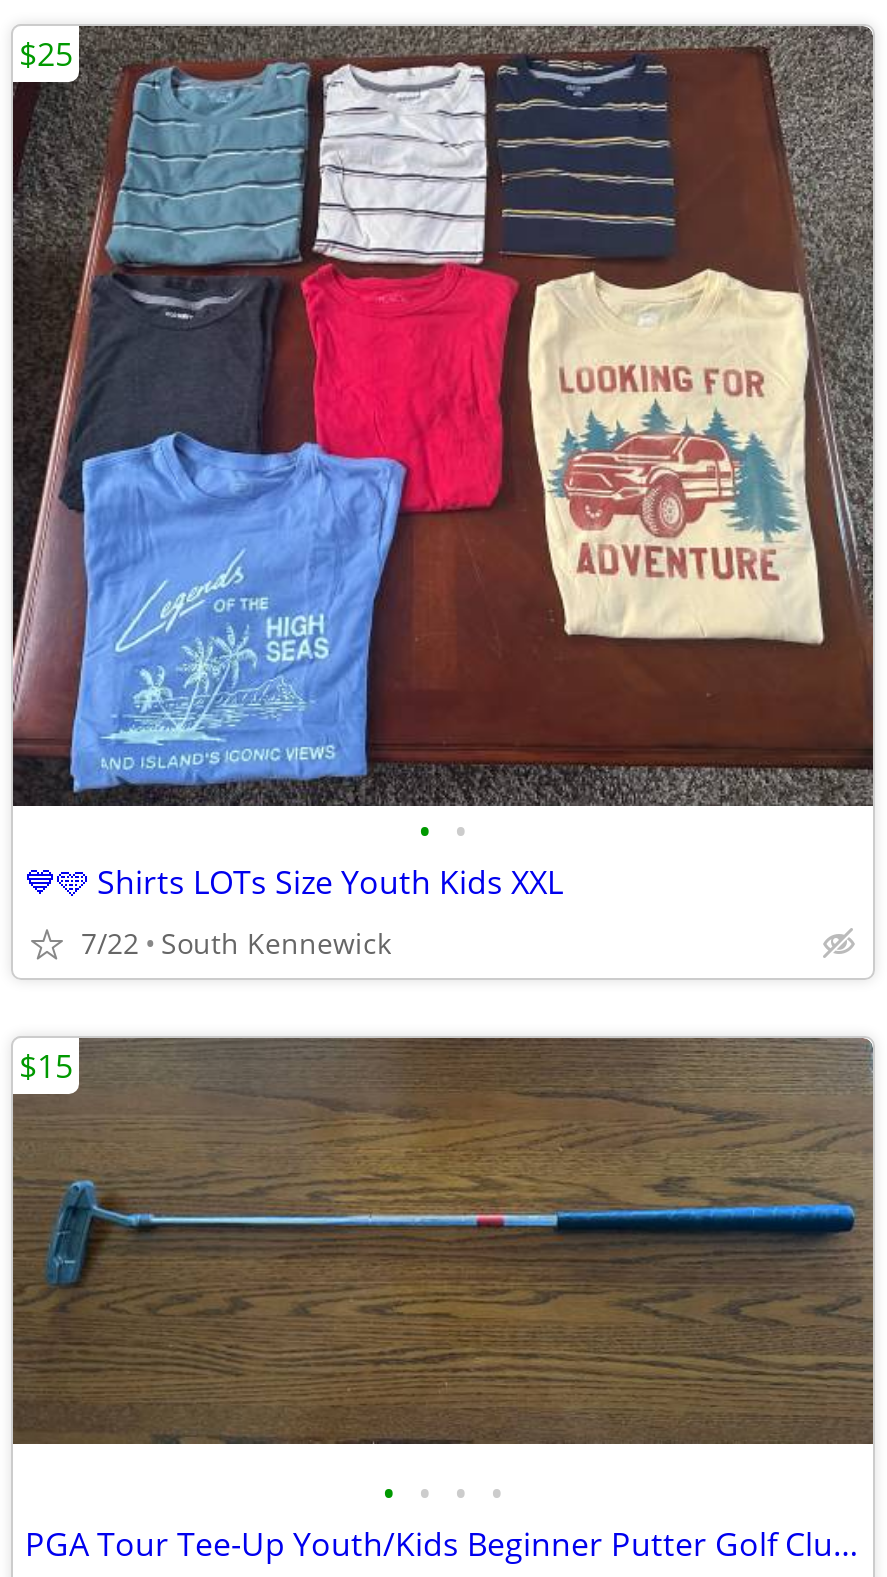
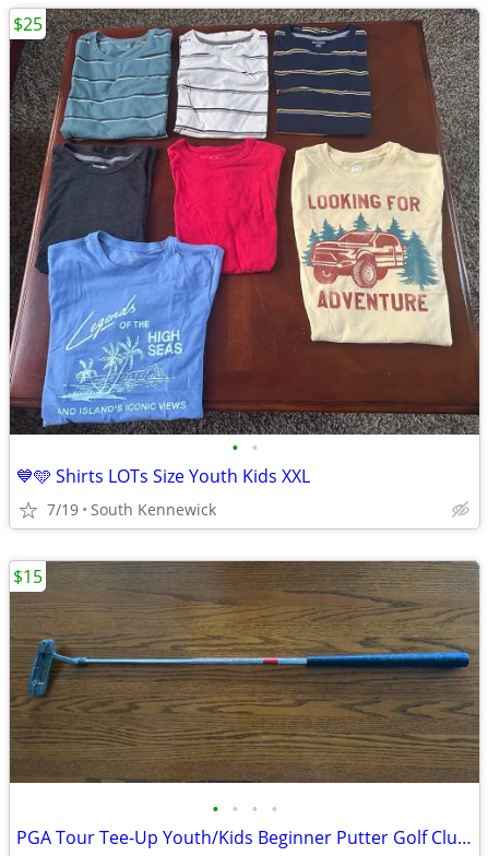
[81,924,391,962] 7/22 South Kennewick -> [47,499,216,520] 7/19 South Kennewick

